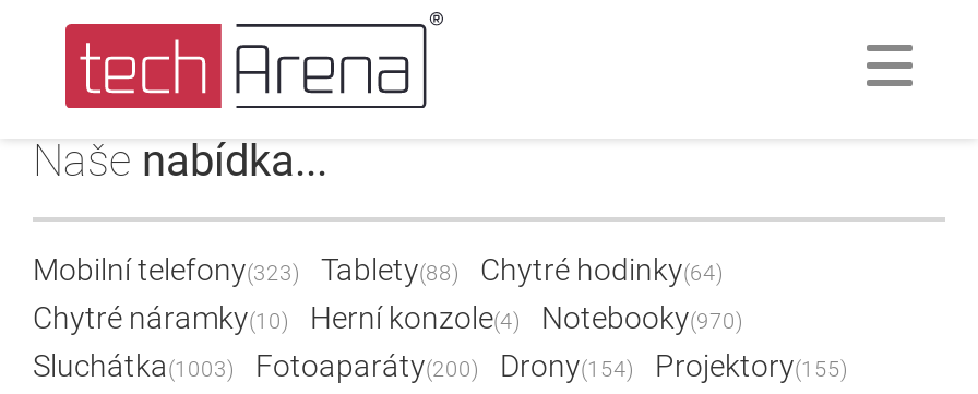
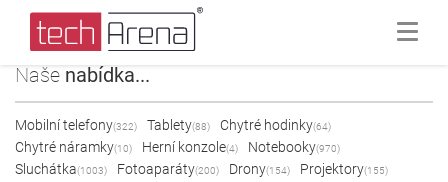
[33,252,299,287] Mobilní telefony(323) -> [15,117,137,133] Mobilní telefony(322)

